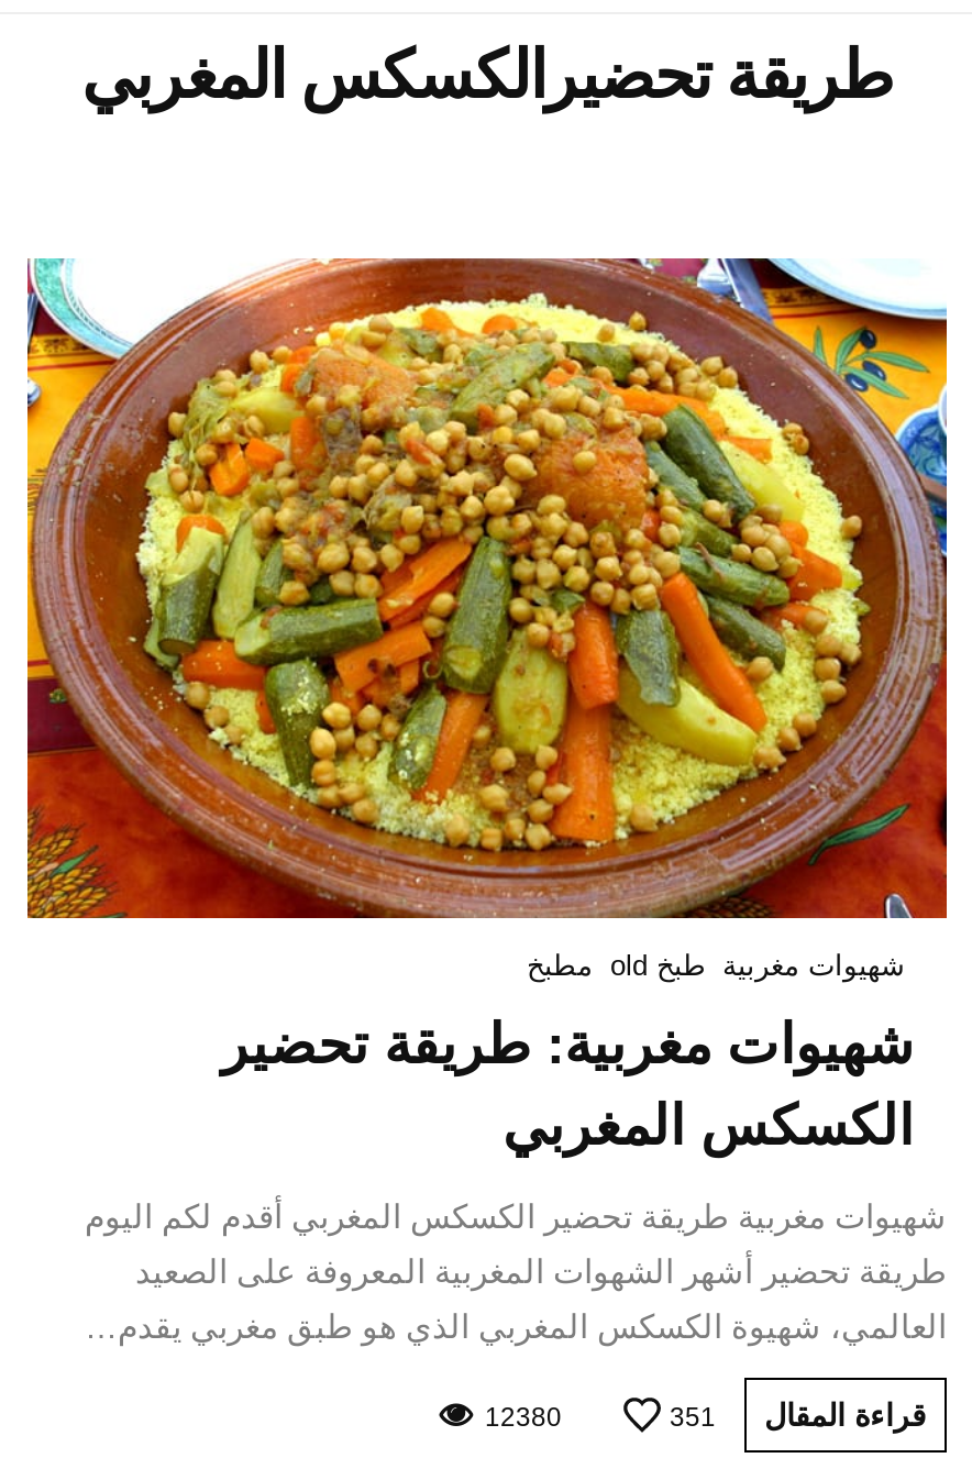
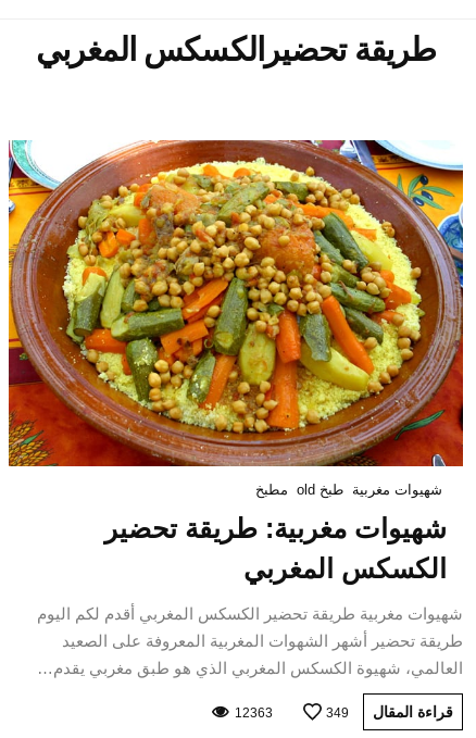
[485,1401,562,1432] 12380 -> [235,705,273,720] 12363
[670,1396,927,1432] قراءة المقال 351 -> [326,703,453,720] قراءة المقال 349

